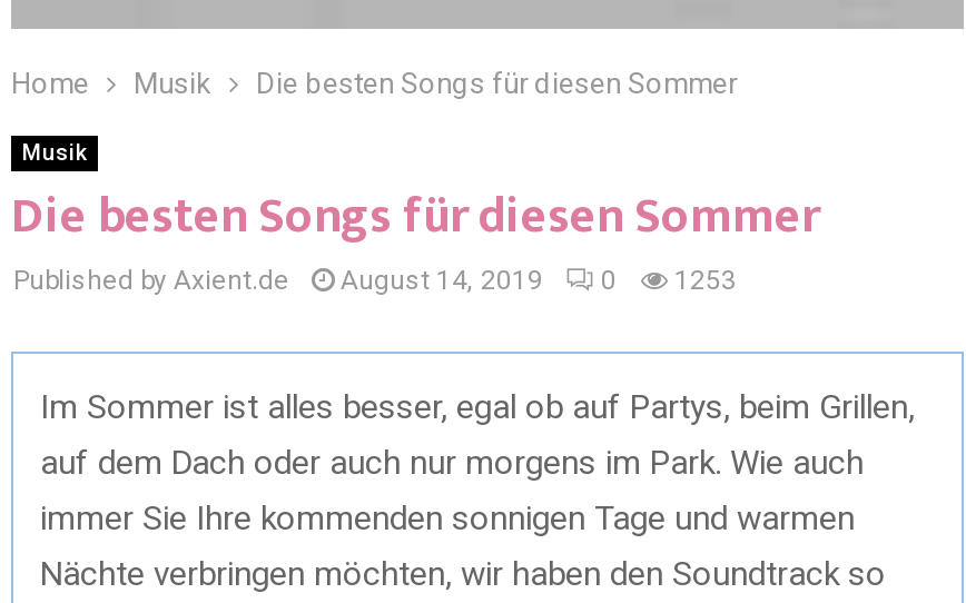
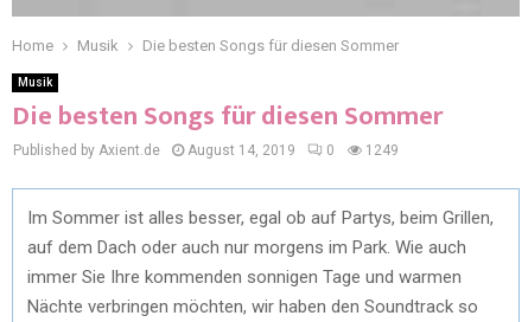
[13,265,737,296] Published by Axient.de August 14, 2019 0 1253 -> [13,142,399,159] Published by Axient.de August 14, 2019 0 1249

